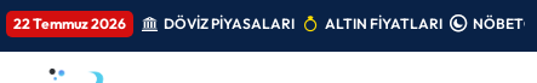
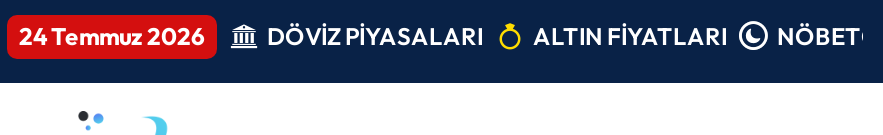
[13,14,126,32] 22 Temmuz 2026 -> [19,20,205,50] 24 Temmuz 2026

